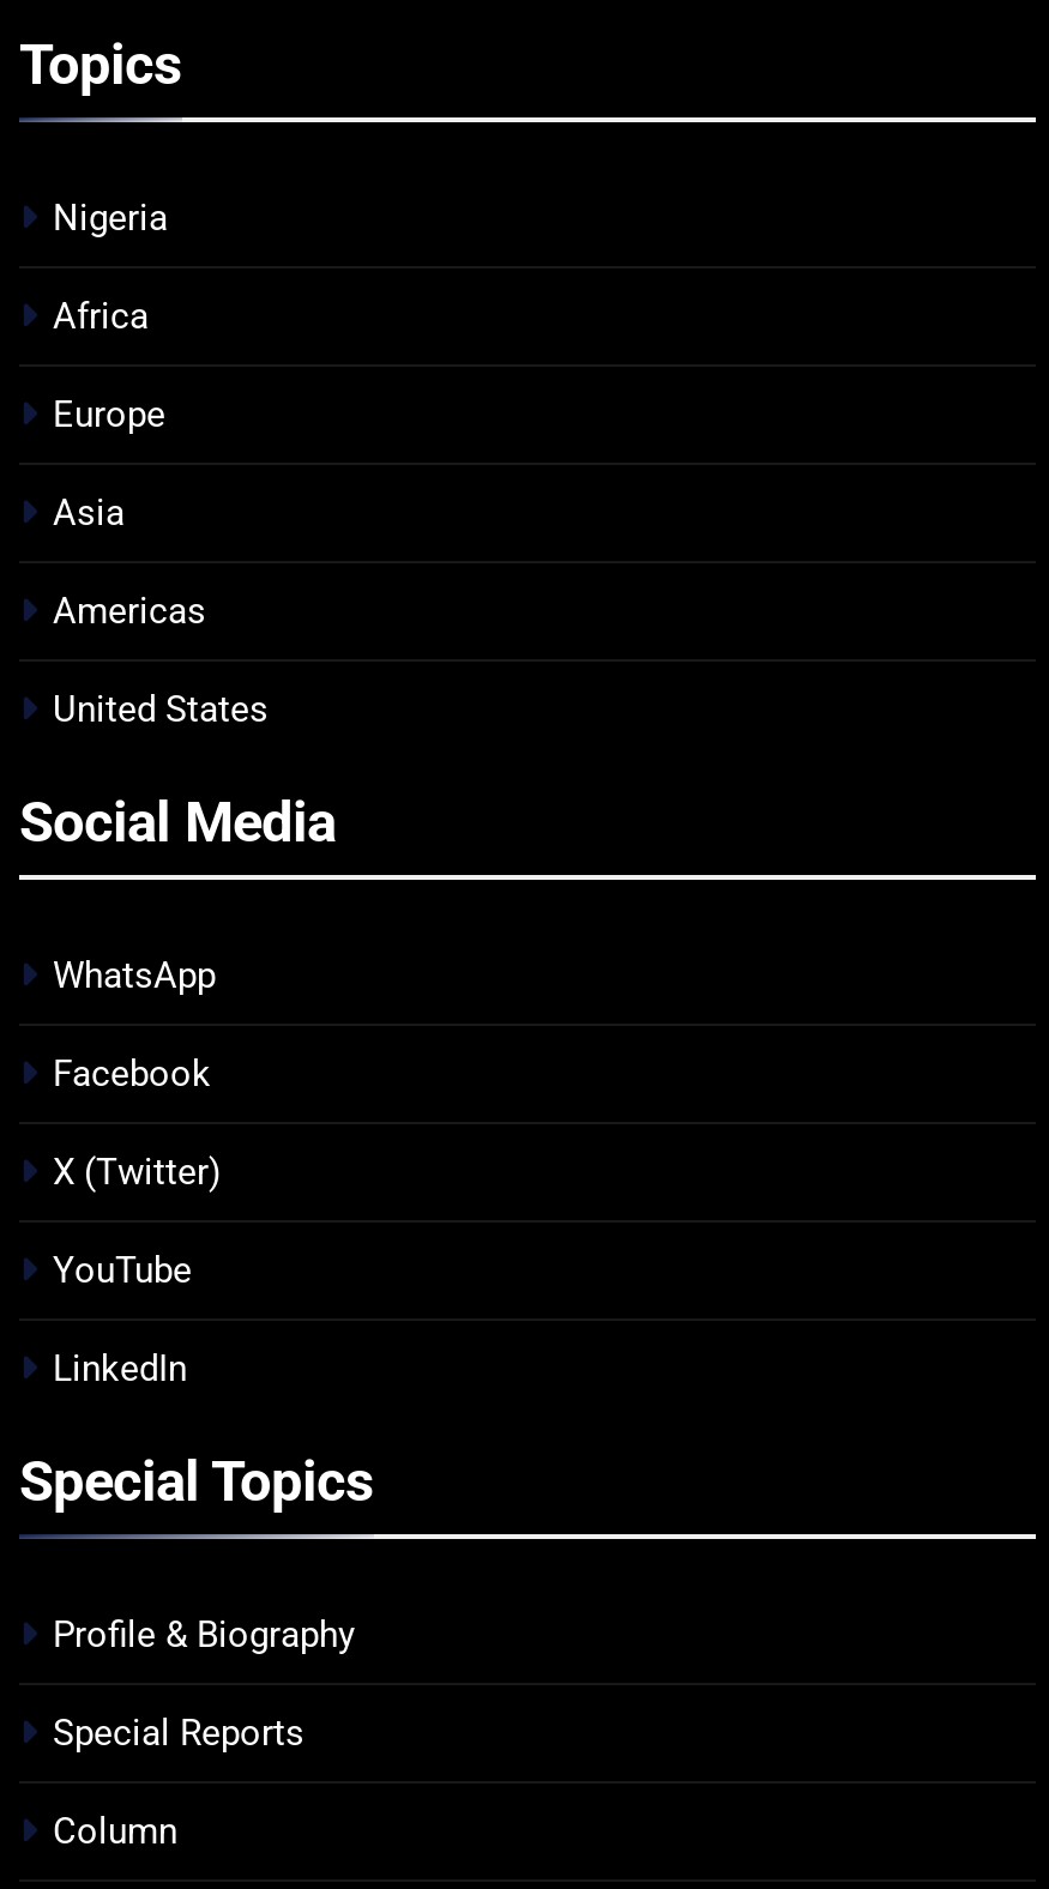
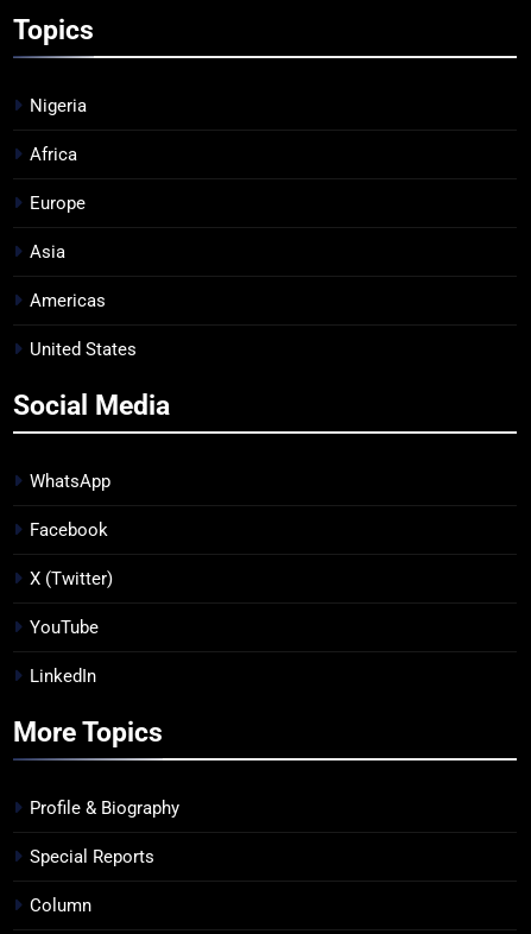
[19,1449,374,1516] Special Topics -> [13,716,163,749] More Topics

